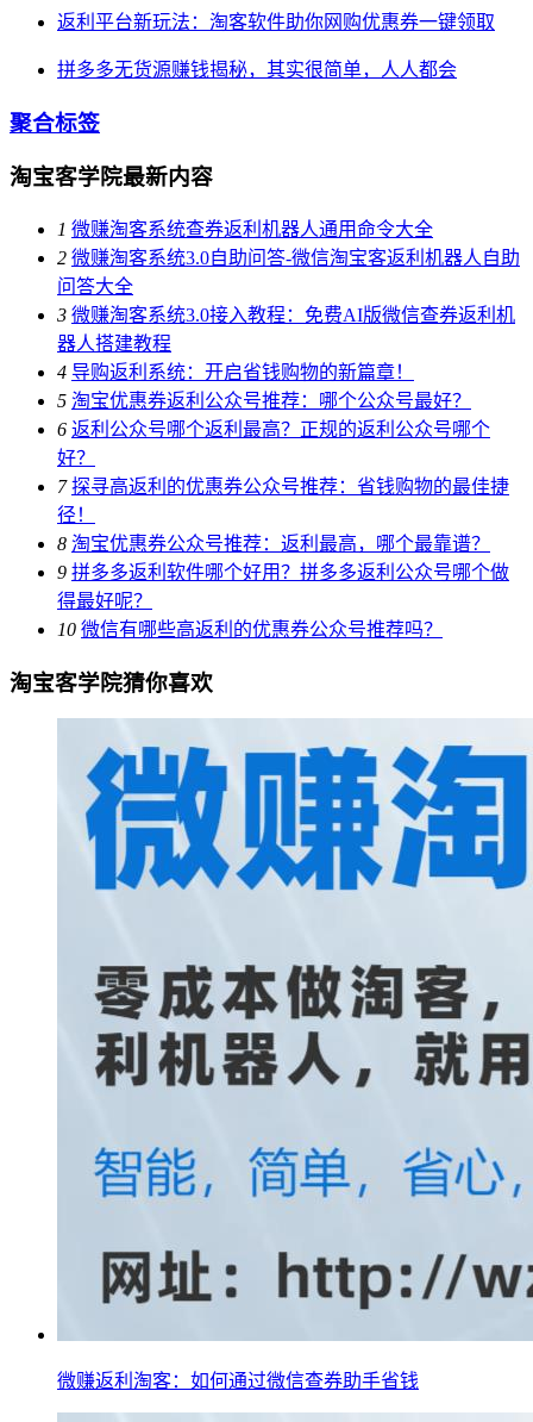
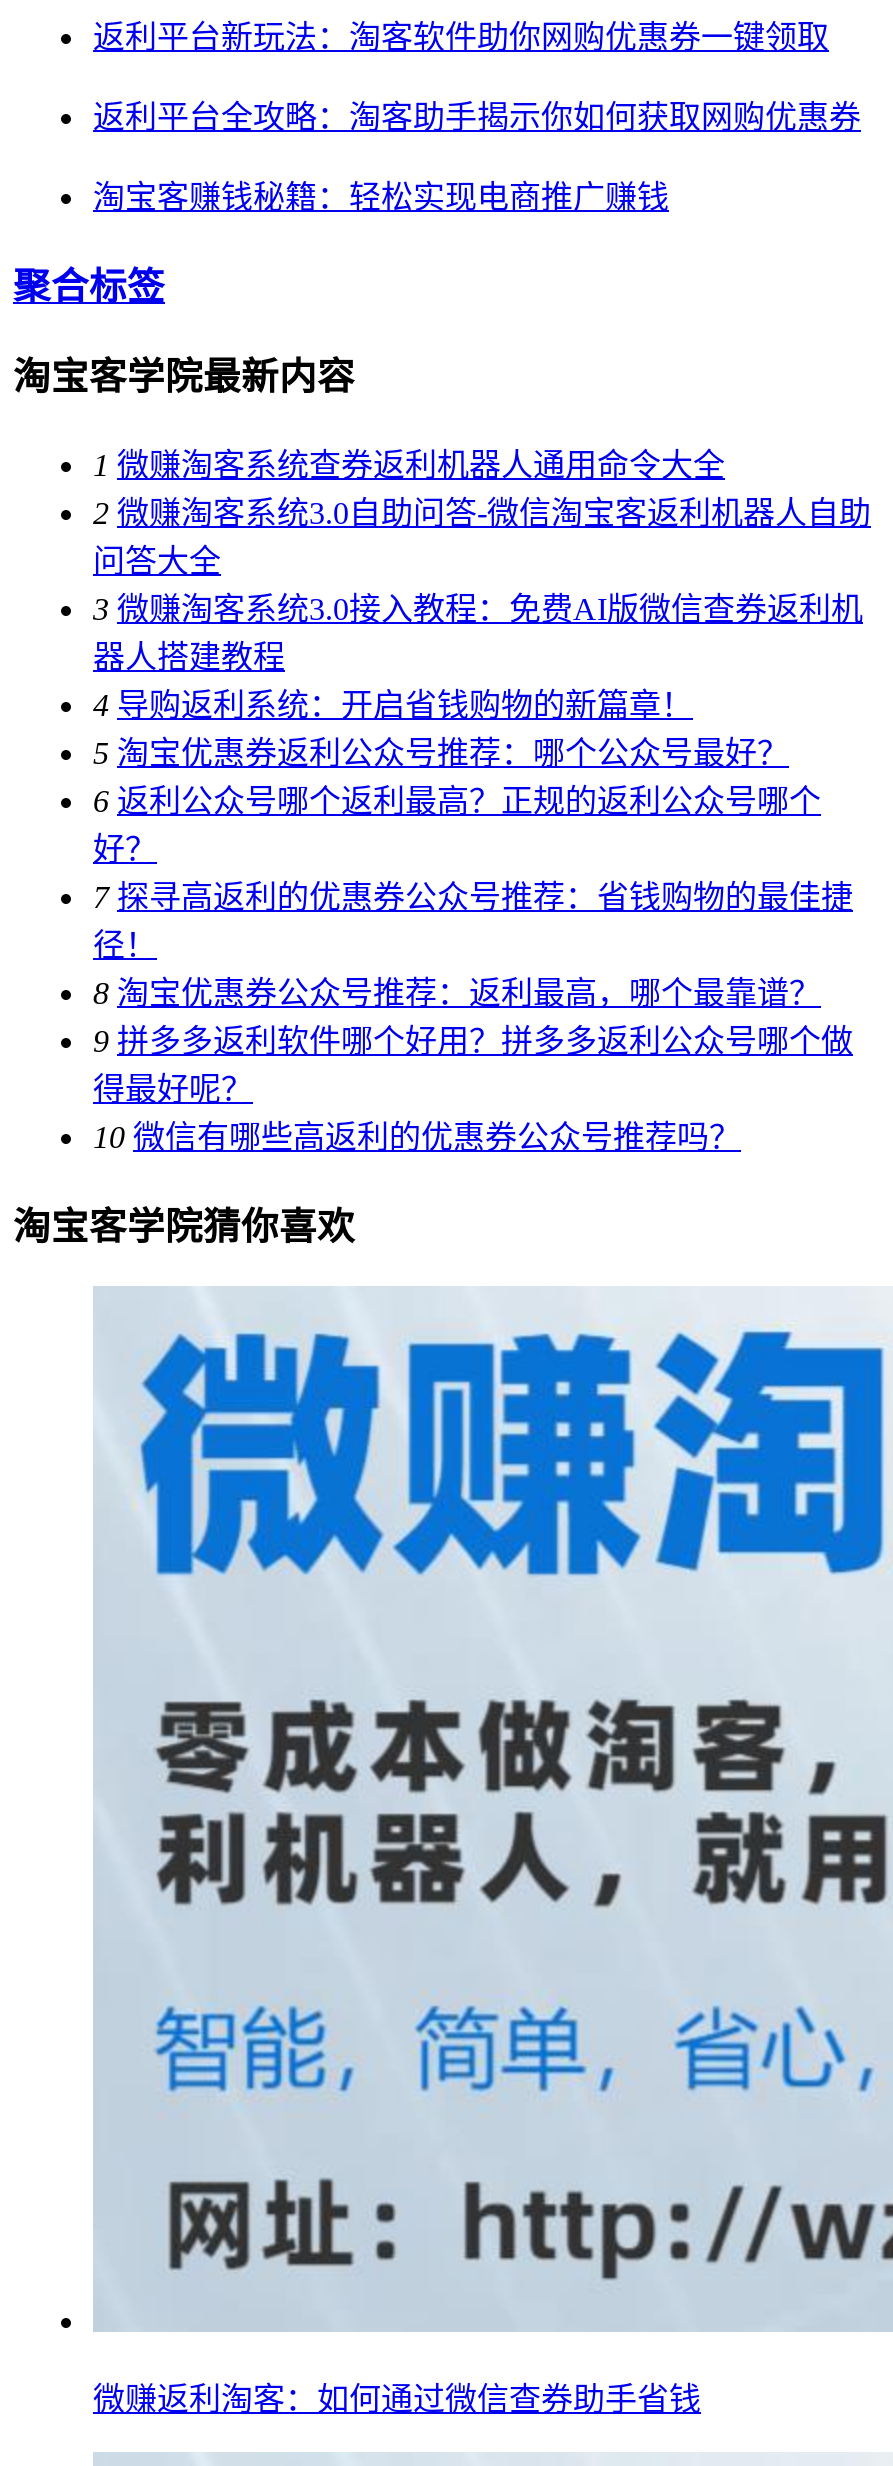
[57,59,457,80] 拼多多无货源赚钱揭秘，其实很简单，人人都会 -> [93,100,861,214] 返利平台全攻略：淘客助手揭示你如何获取网购优惠券 | 淘宝客赚钱秘籍：轻松实现电商推广赚钱

